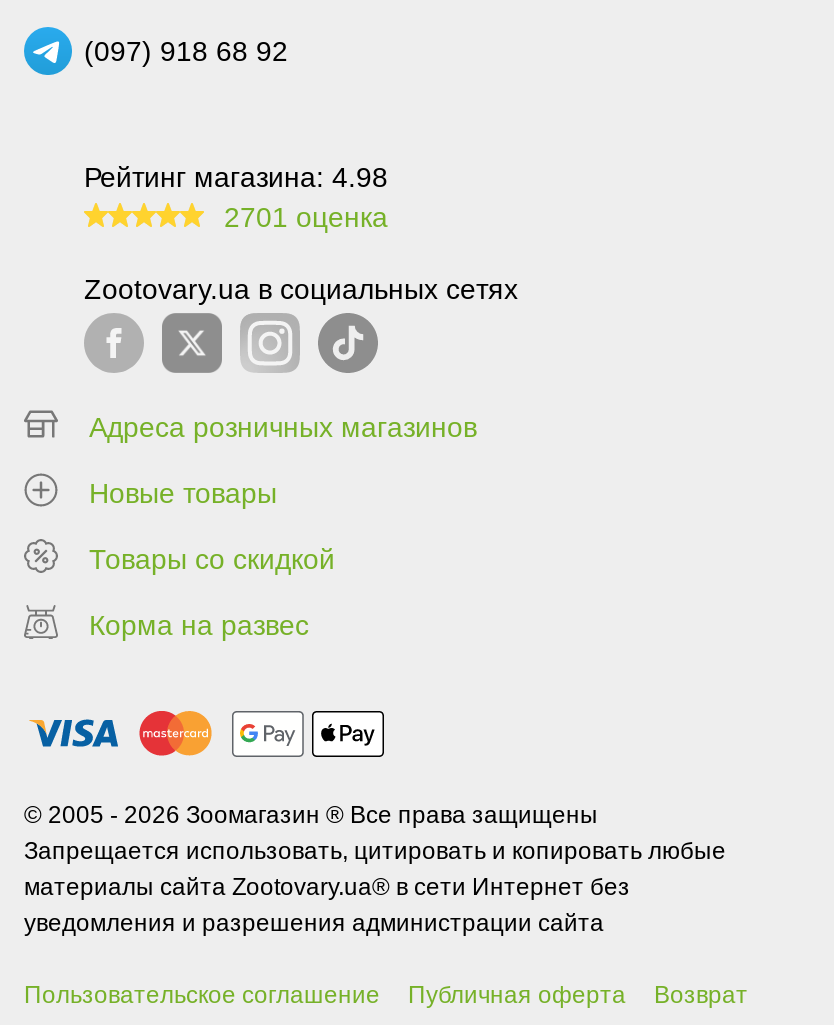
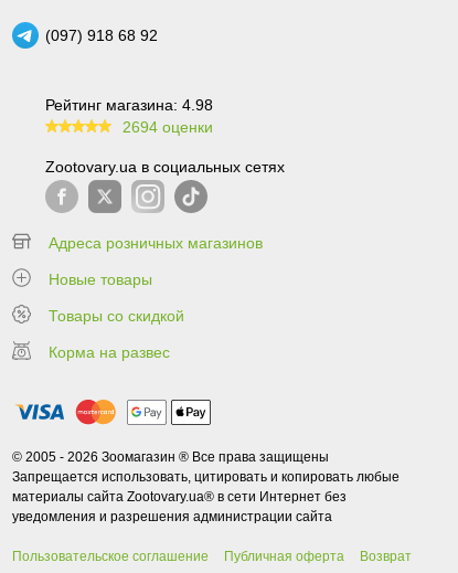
[224,201,388,233] 2701 оценка -> [123,118,213,136] 2694 оценки

